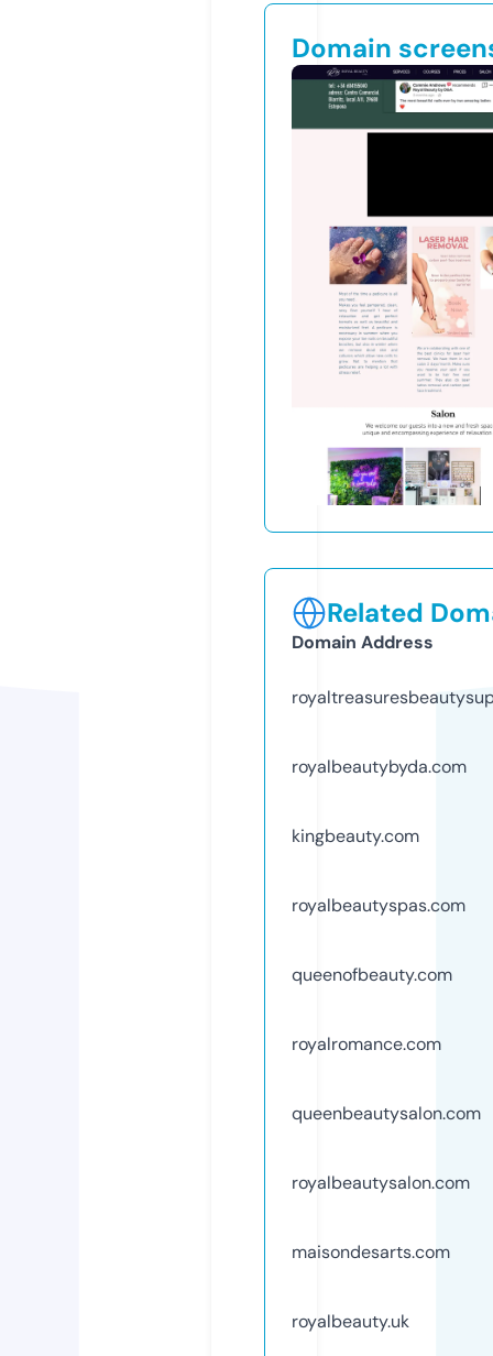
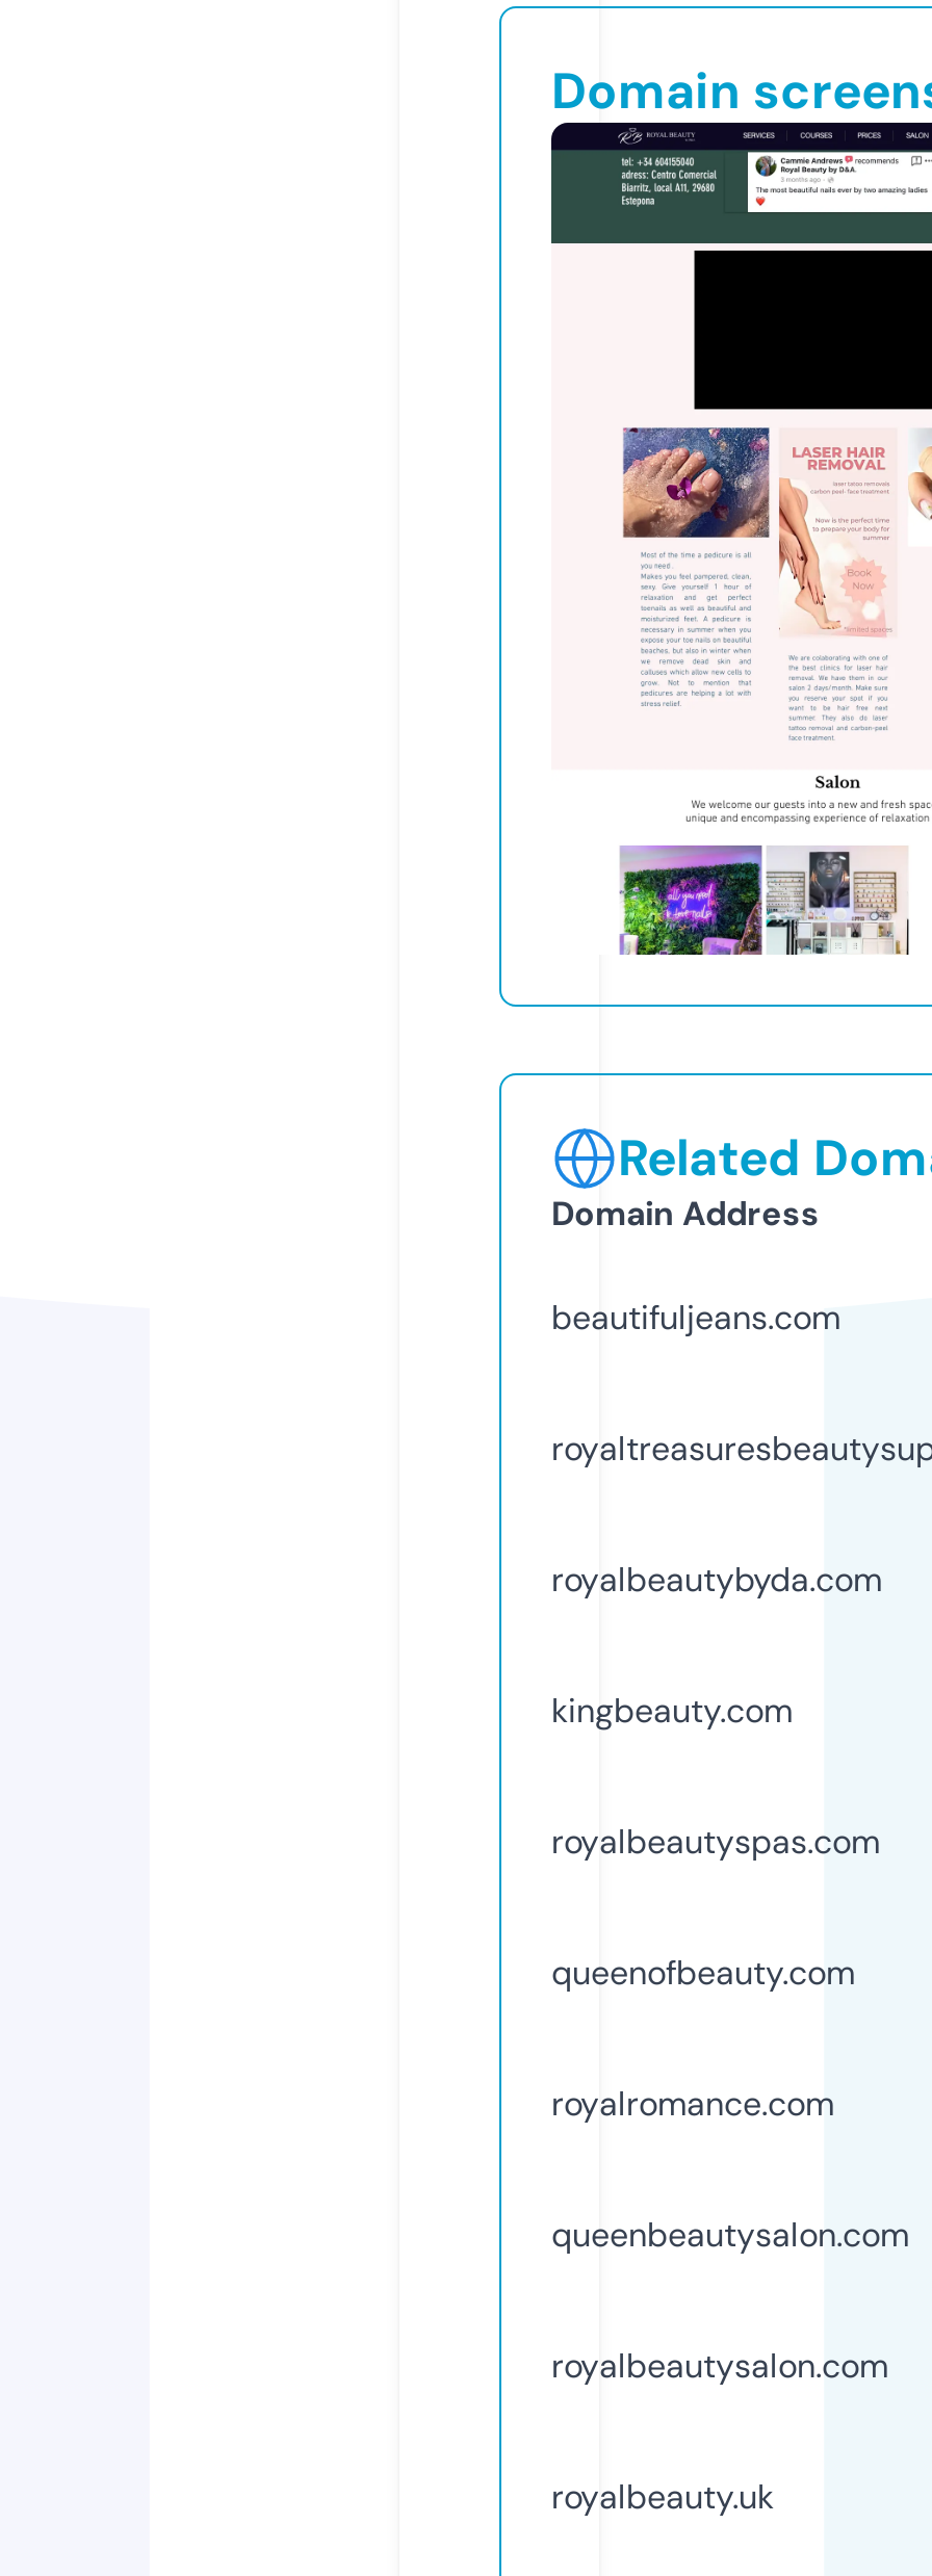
none -> [551,1295,840,1339] beautifuljeans.com
moved [292,755,481,1194] -> [551,1557,909,2387]: royalbeautybyda.com | kingbeauty.com | royalbeautyspas.com | queenofbeauty.com | royalromance.com | queenbeautysalon.com | royalbeautysalon.com
[292,1240,450,1263] maisondesarts.com -> none

